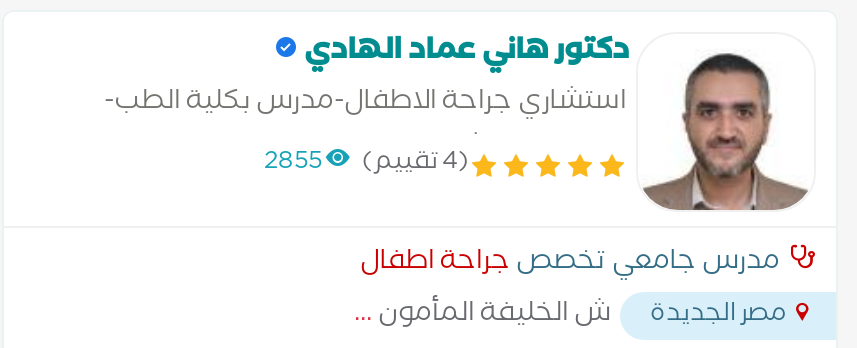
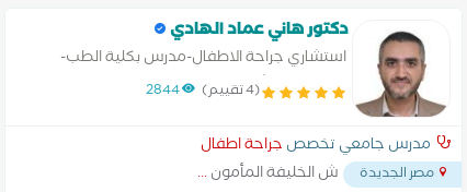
[264,142,322,188] 2855 -> [146,80,180,105] 2844

